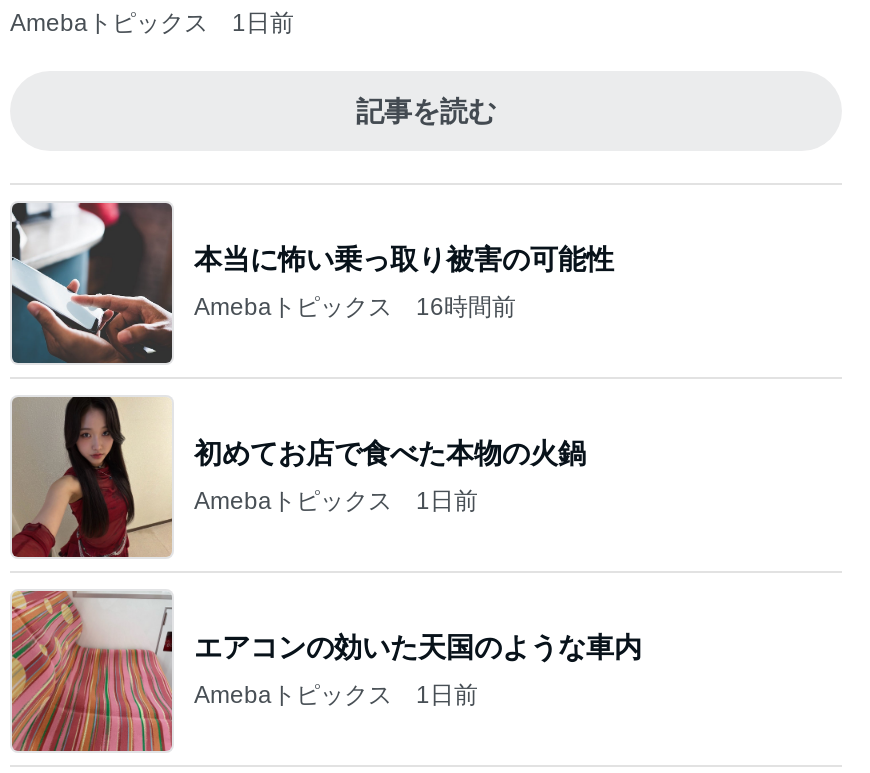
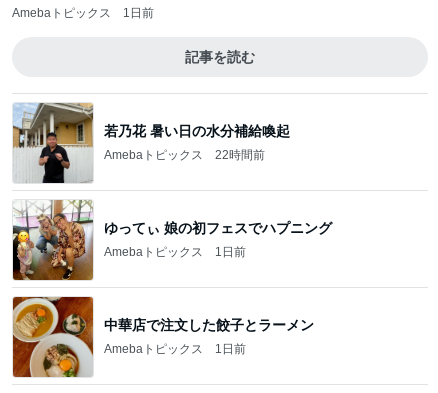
[10,201,614,365] [image] | 本当に怖い乗っ取り被害の可能性 -> [12,102,290,183] [image] | 若乃花 暑い日の水分補給喚起
[194,292,516,320] Amebaトピックス 16時間前 -> [104,147,265,161] Amebaトピックス 22時間前
[10,395,586,559] [image] | 初めてお店で食べた本物の火鍋 -> [13,199,332,281] [image] | ゆってぃ 娘の初フェスでハプニング
[10,589,642,753] [image] | エアコンの効いた天国のような車内 -> [12,296,314,378] [image] | 中華店で注文した餃子とラーメン

